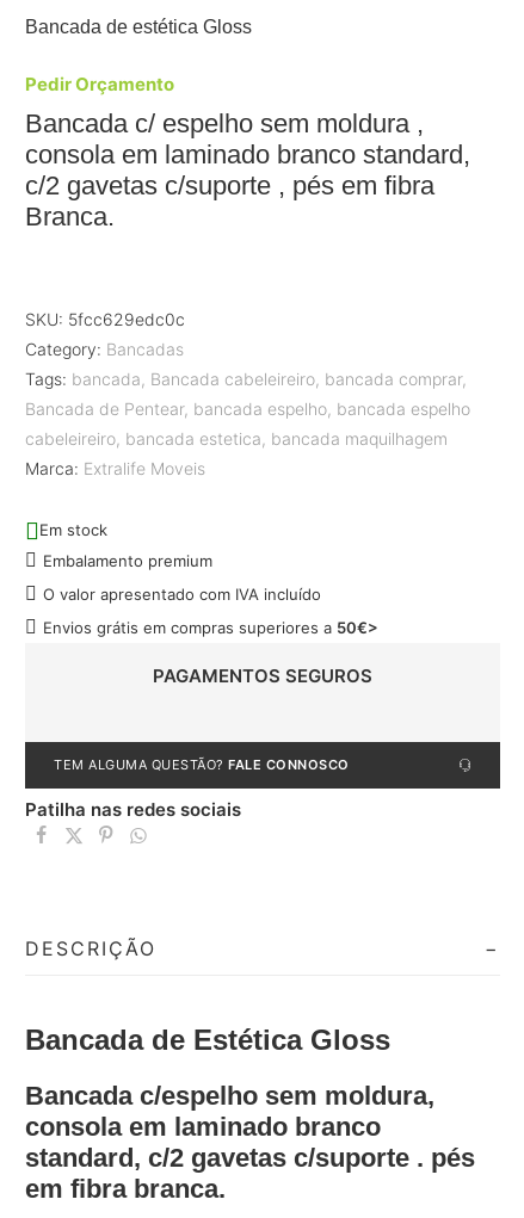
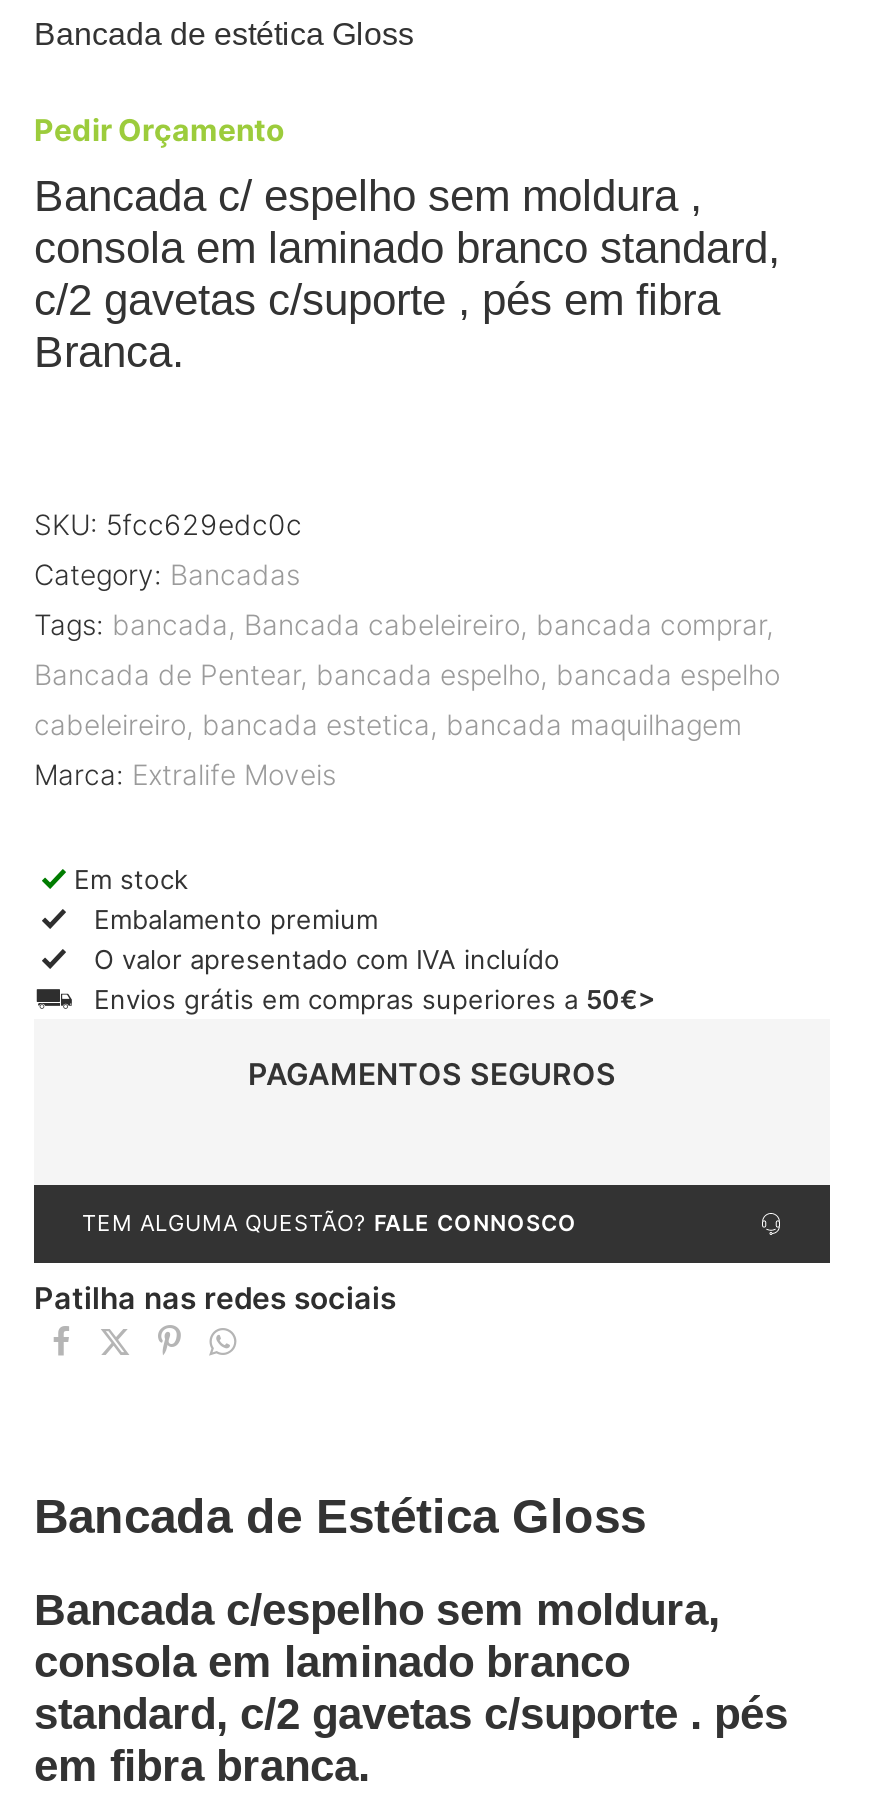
[25,937,156,961] DESCRIÇÃO -> none

